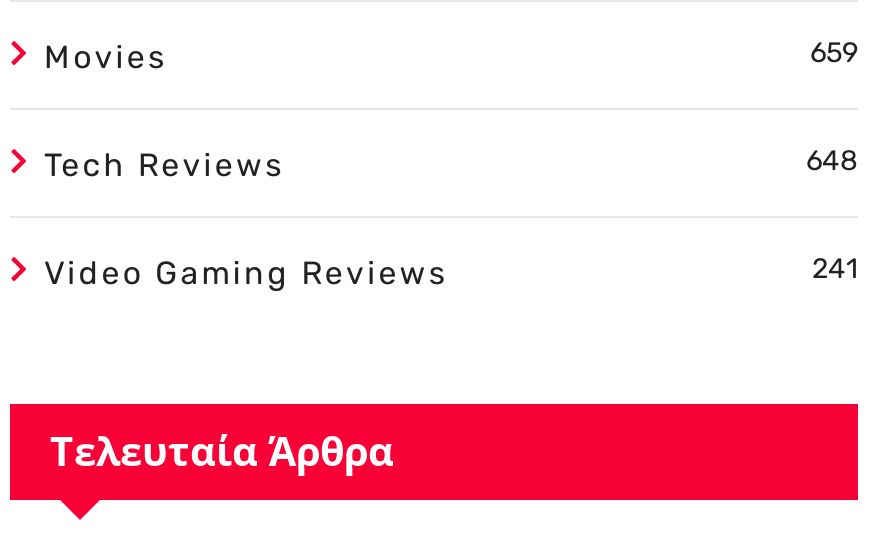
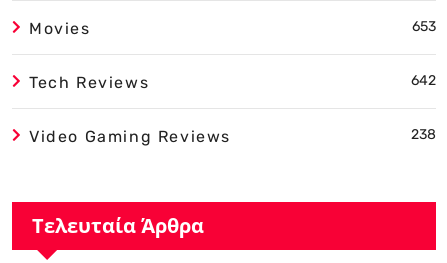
[810,36,858,70] 659 -> [412,18,436,35] 653
[806,144,858,178] 648 -> [411,72,436,89] 642
[812,252,858,286] 241 -> [411,126,436,143] 238

